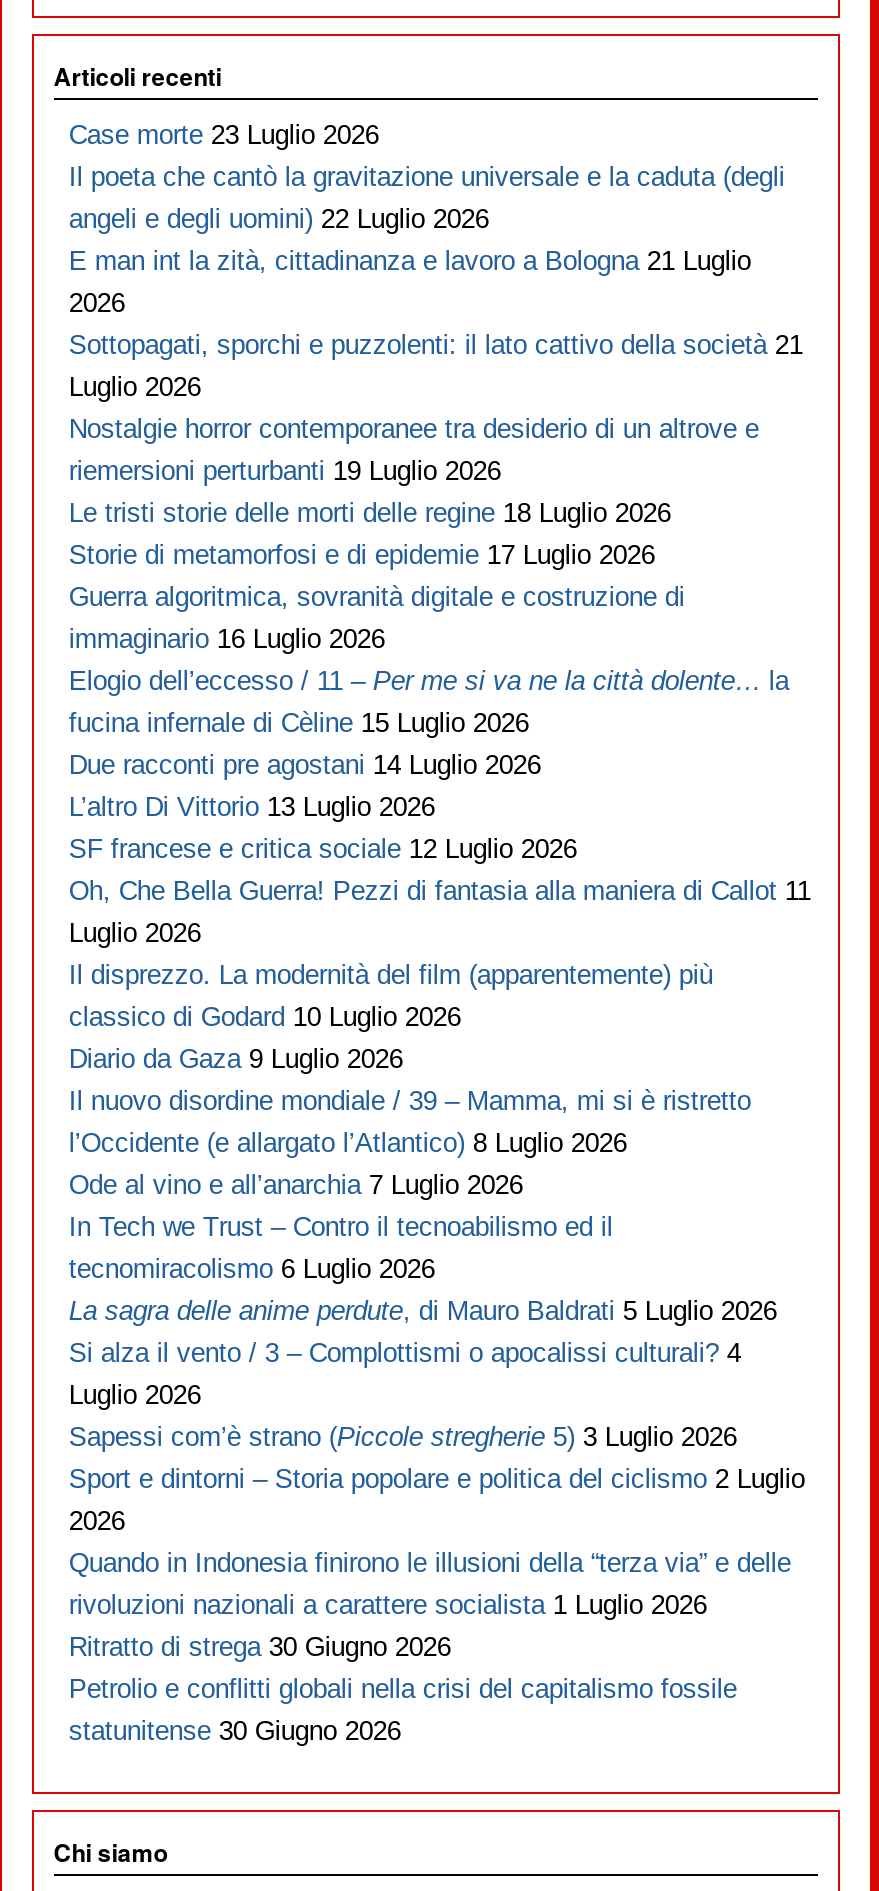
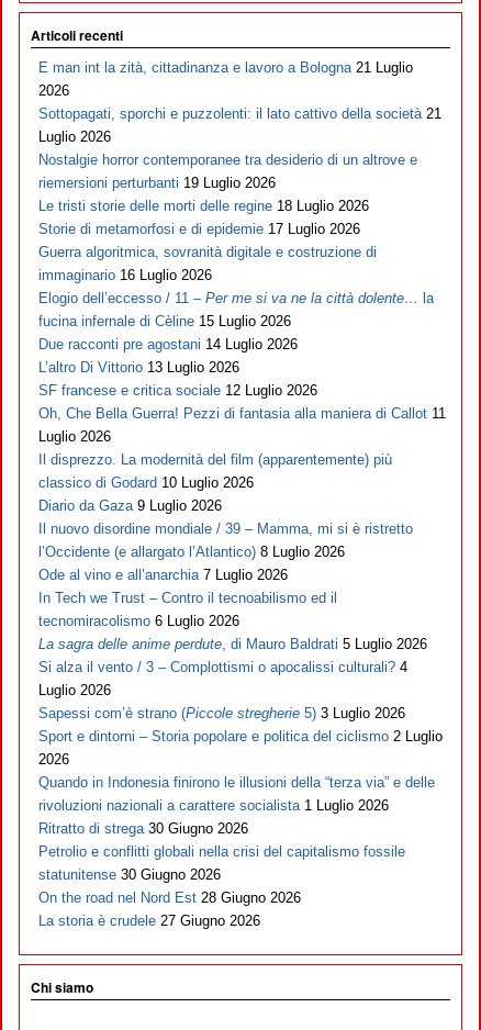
[69,121,785,235] Case morte 23 Luglio 2026 | Il poeta che cantò la gravitazione universale e la caduta (degli | angeli e degli uomini) 22 Luglio 2026 -> none
moved [69,247,811,1747] -> [39,60,446,883]: E man int la zità, cittadinanza e lavoro a Bologna 21 Luglio | 2026 | Sottopagati, sporchi e puzzolenti: il lato cattivo della società 21 | ... | Petrolio e conflitti globali nella crisi del capitalismo fossile | statunitense 30 Giugno 2026
none -> [39,890,301,929] On the road nel Nord Est 28 Giugno 2026 | La storia è crudele 27 Giugno 2026

